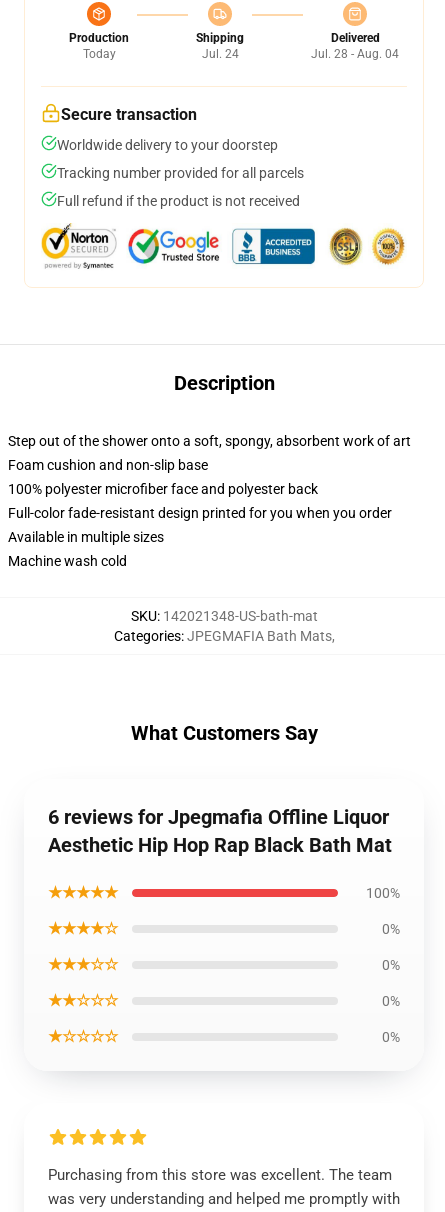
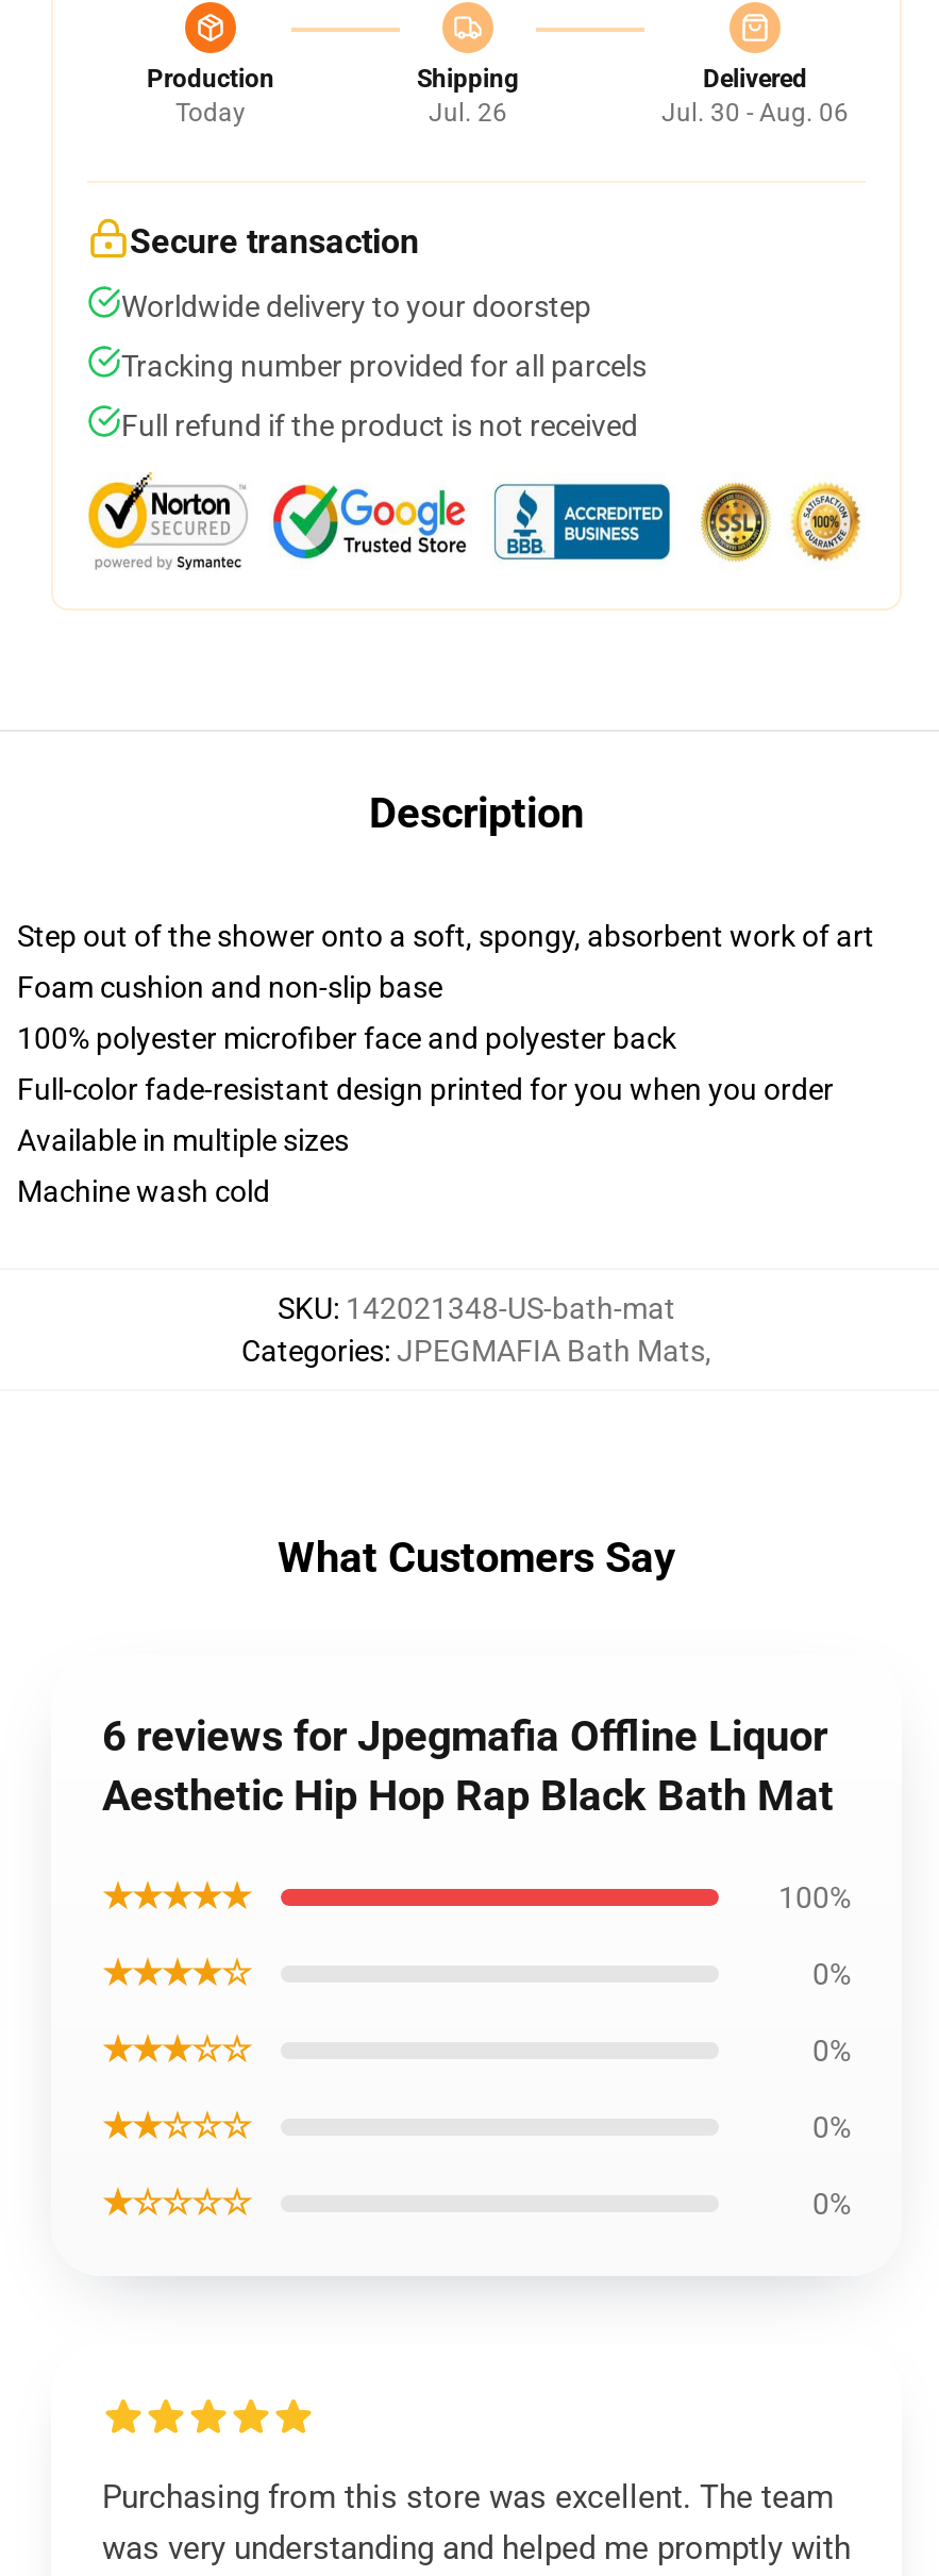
[201,47,238,61] Jul. 24 -> [429,98,507,128] Jul. 26
[311,47,399,61] Jul. 28 - Aug. 04 -> [661,98,849,128] Jul. 30 - Aug. 06

